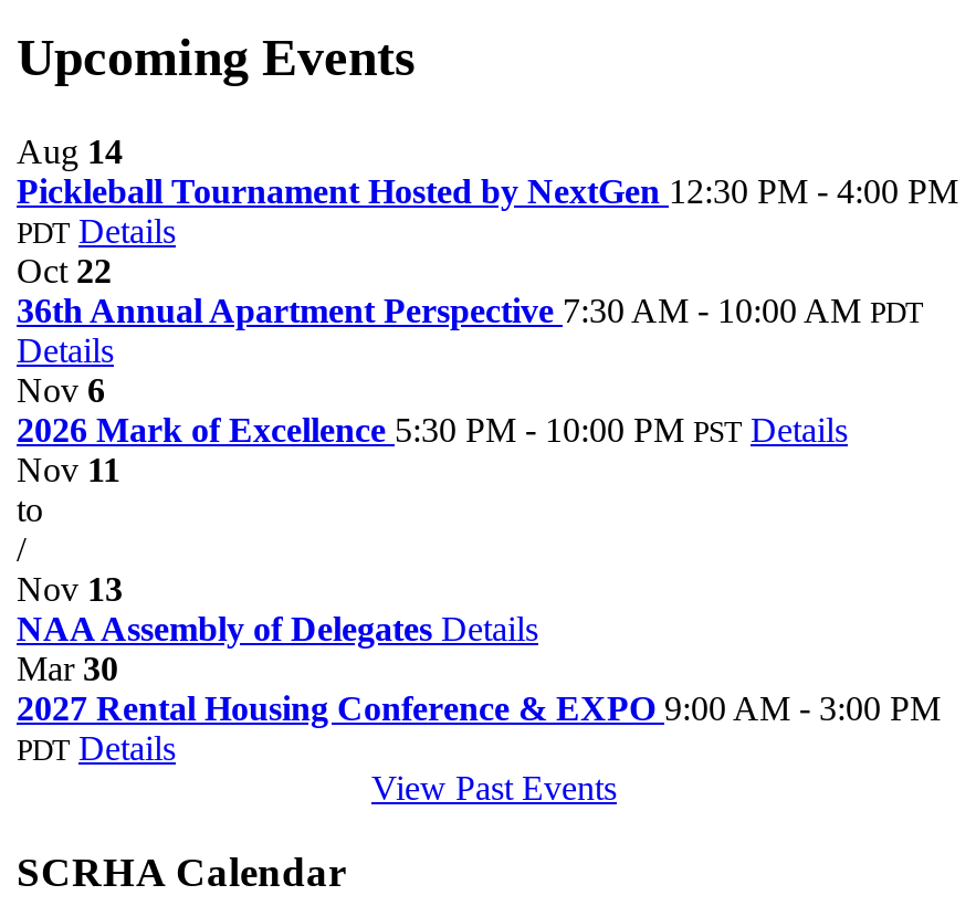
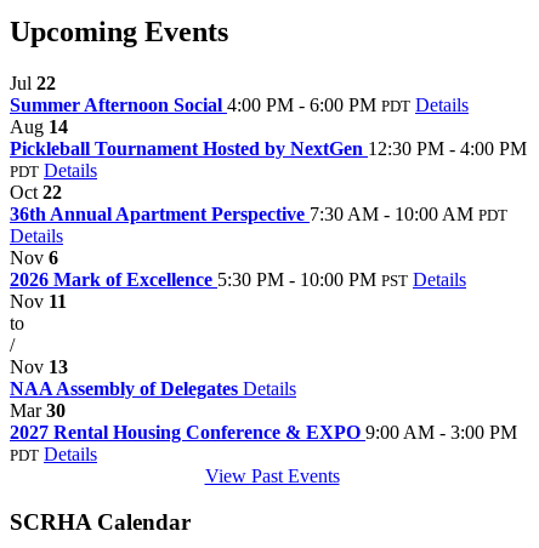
none -> [10,72,469,115] Jul 22 | Summer Afternoon Social 4:00 PM - 6:00 PM PDT Details

